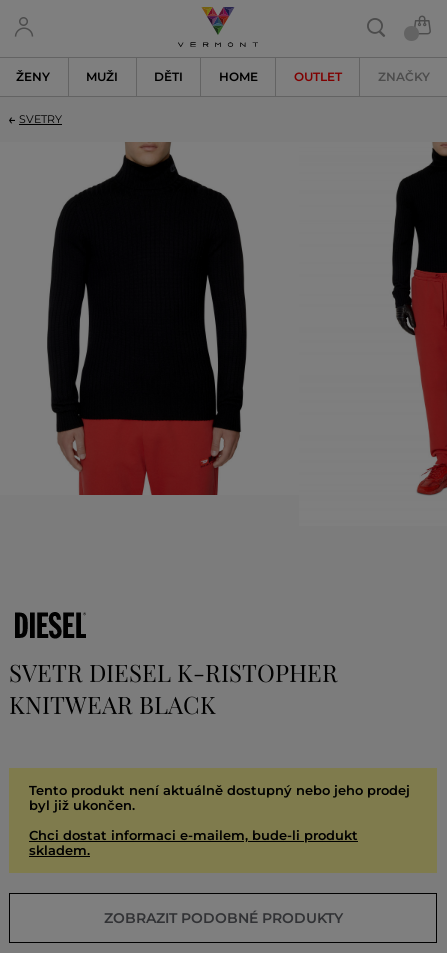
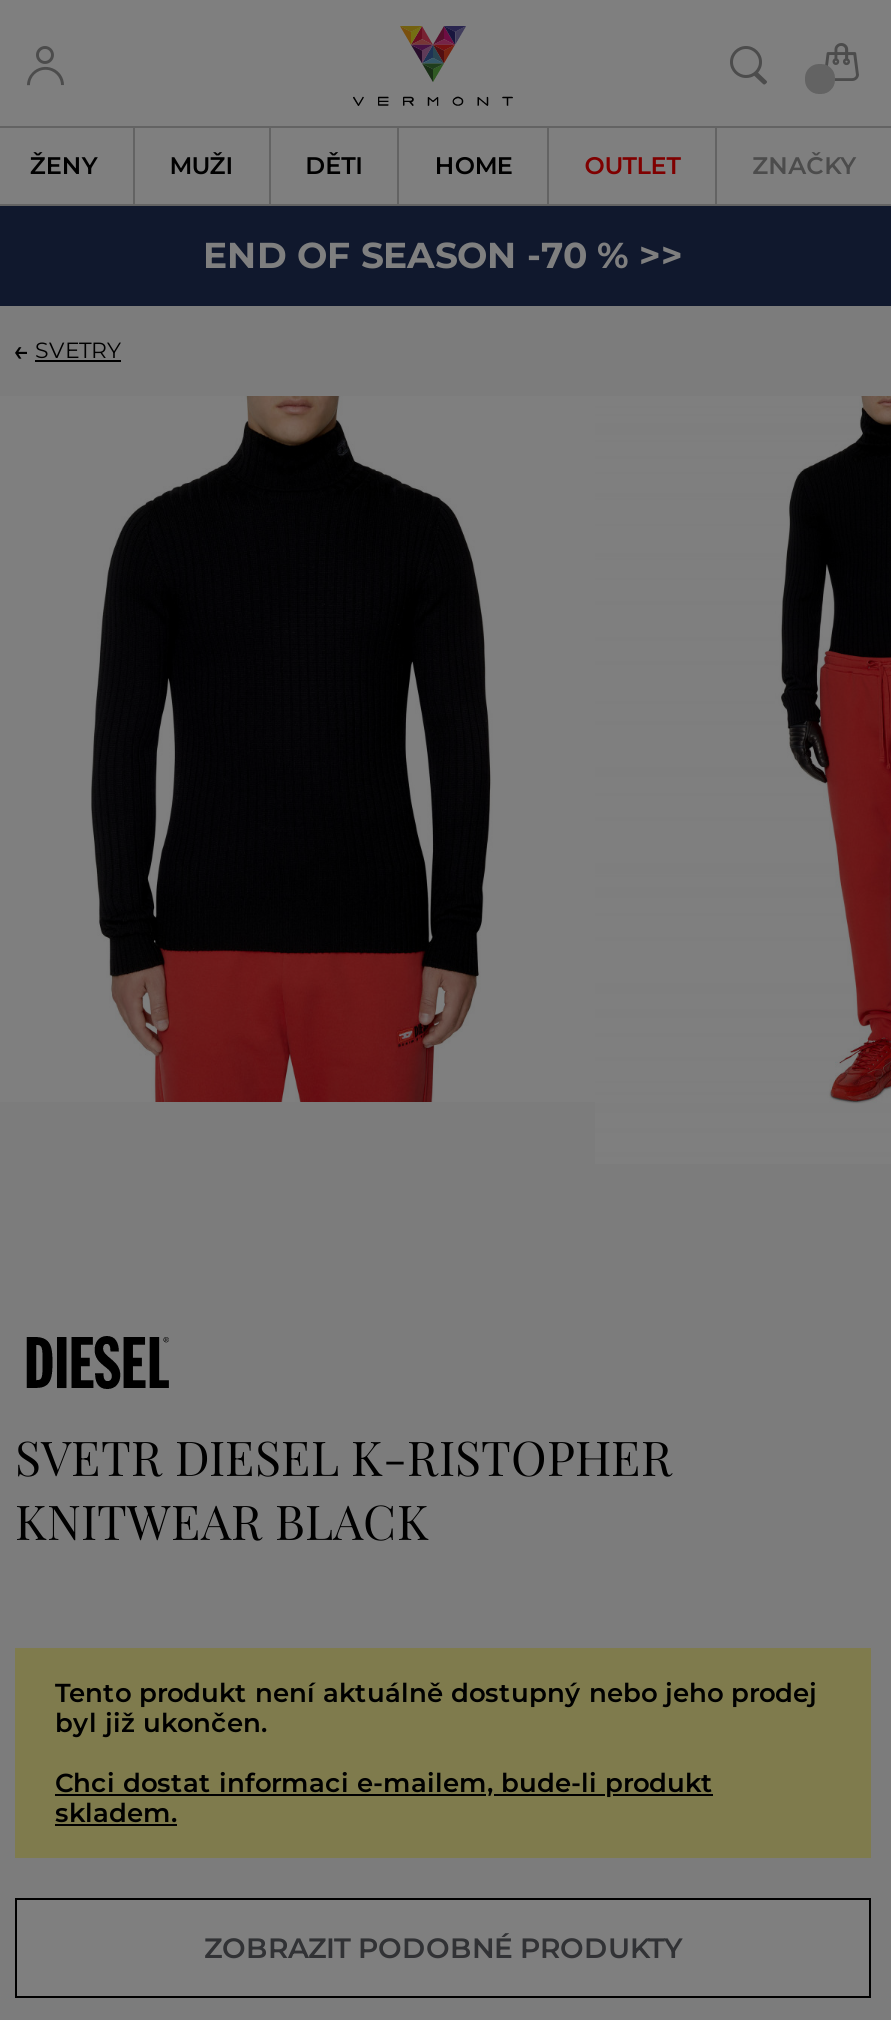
none -> [203,234,683,278] END OF SEASON -70 % >>

